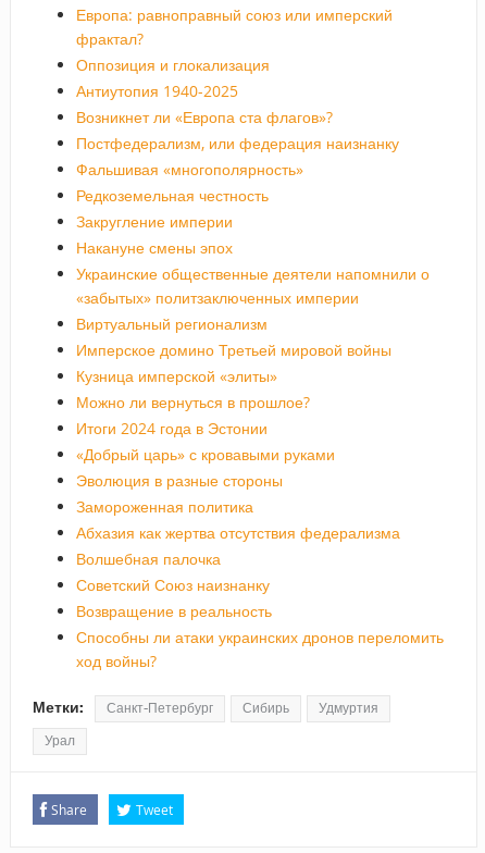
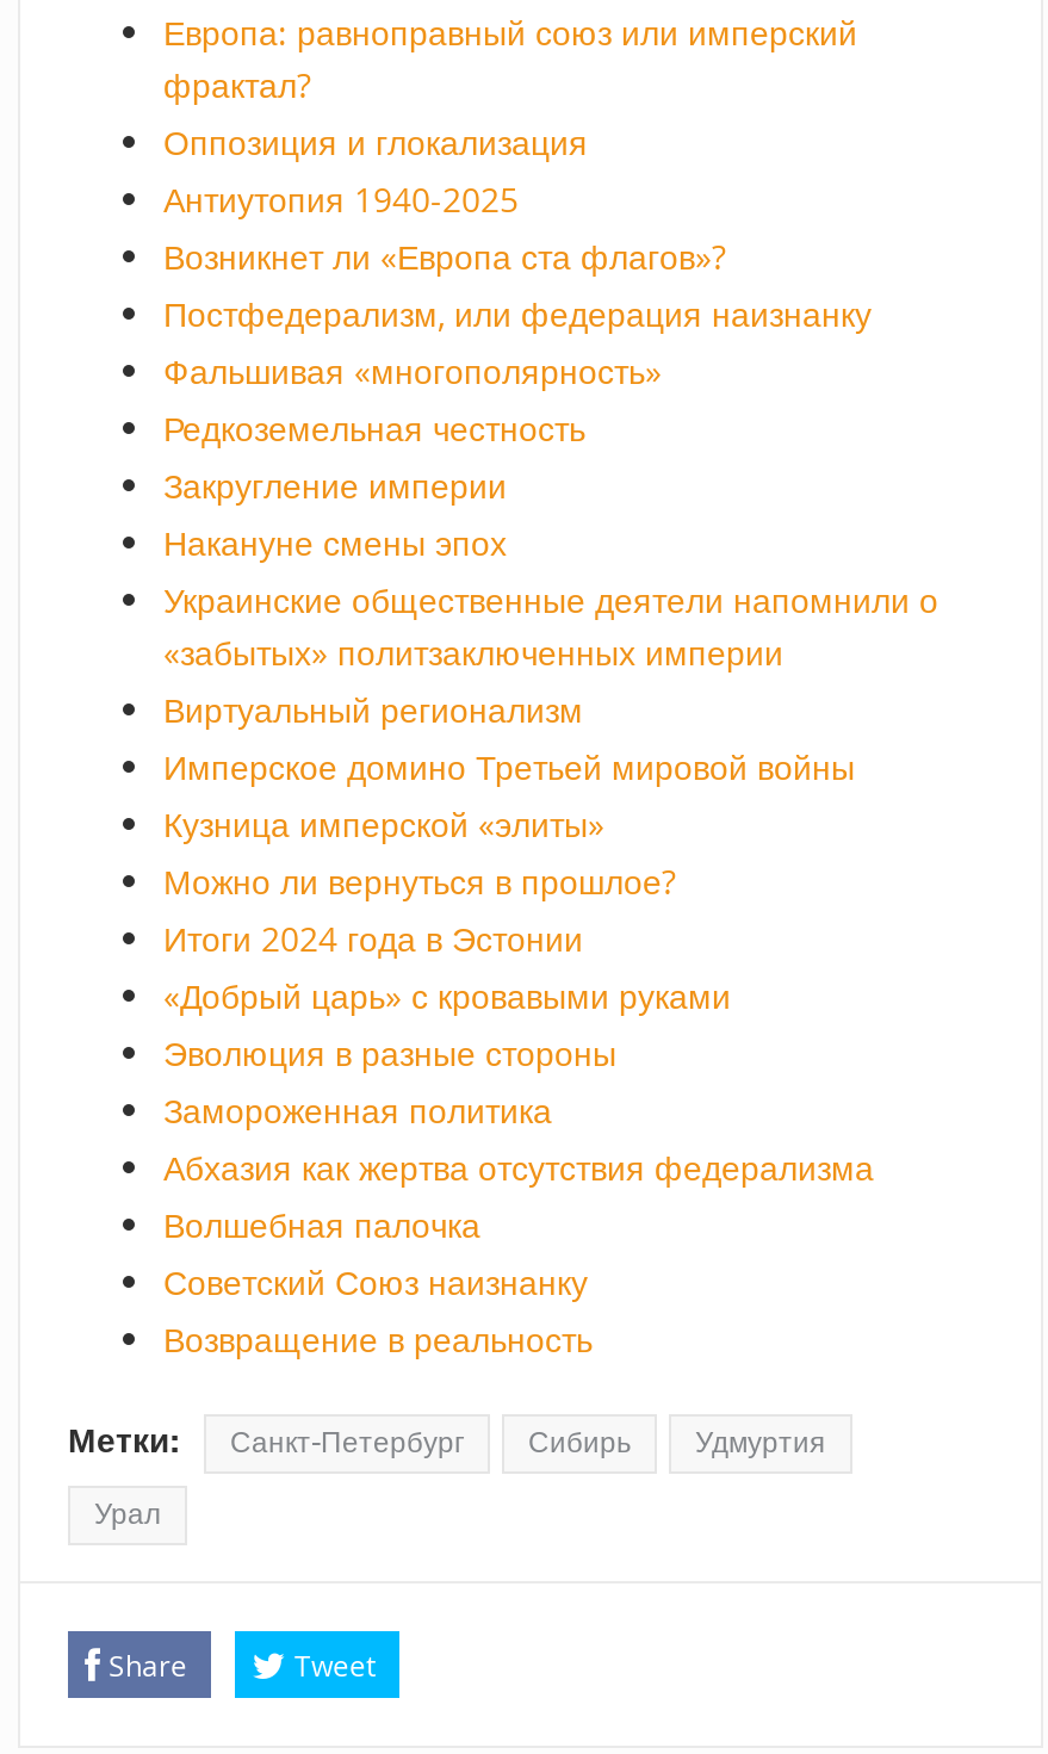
[76,626,444,671] Способны ли атаки украинских дронов переломить | ход войны? -> none

